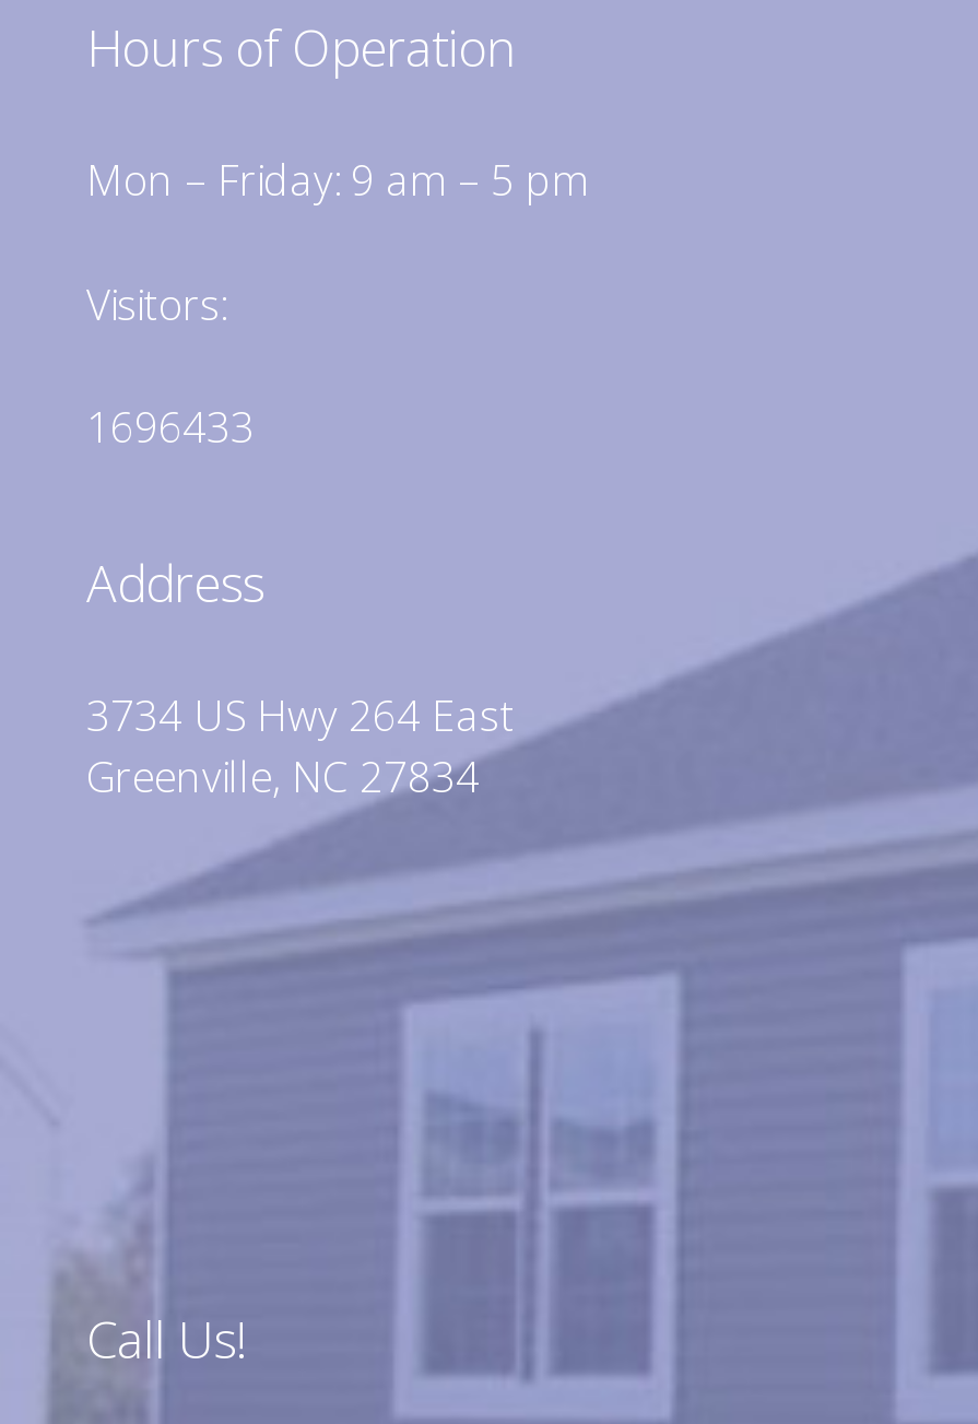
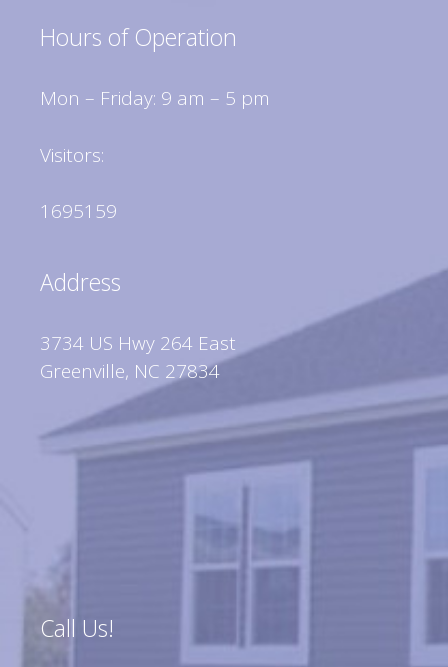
[86,400,255,457] 1696433 -> [40,198,117,224] 1695159

